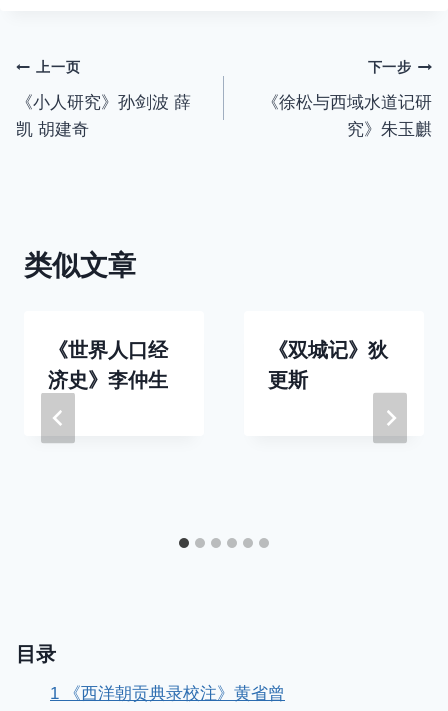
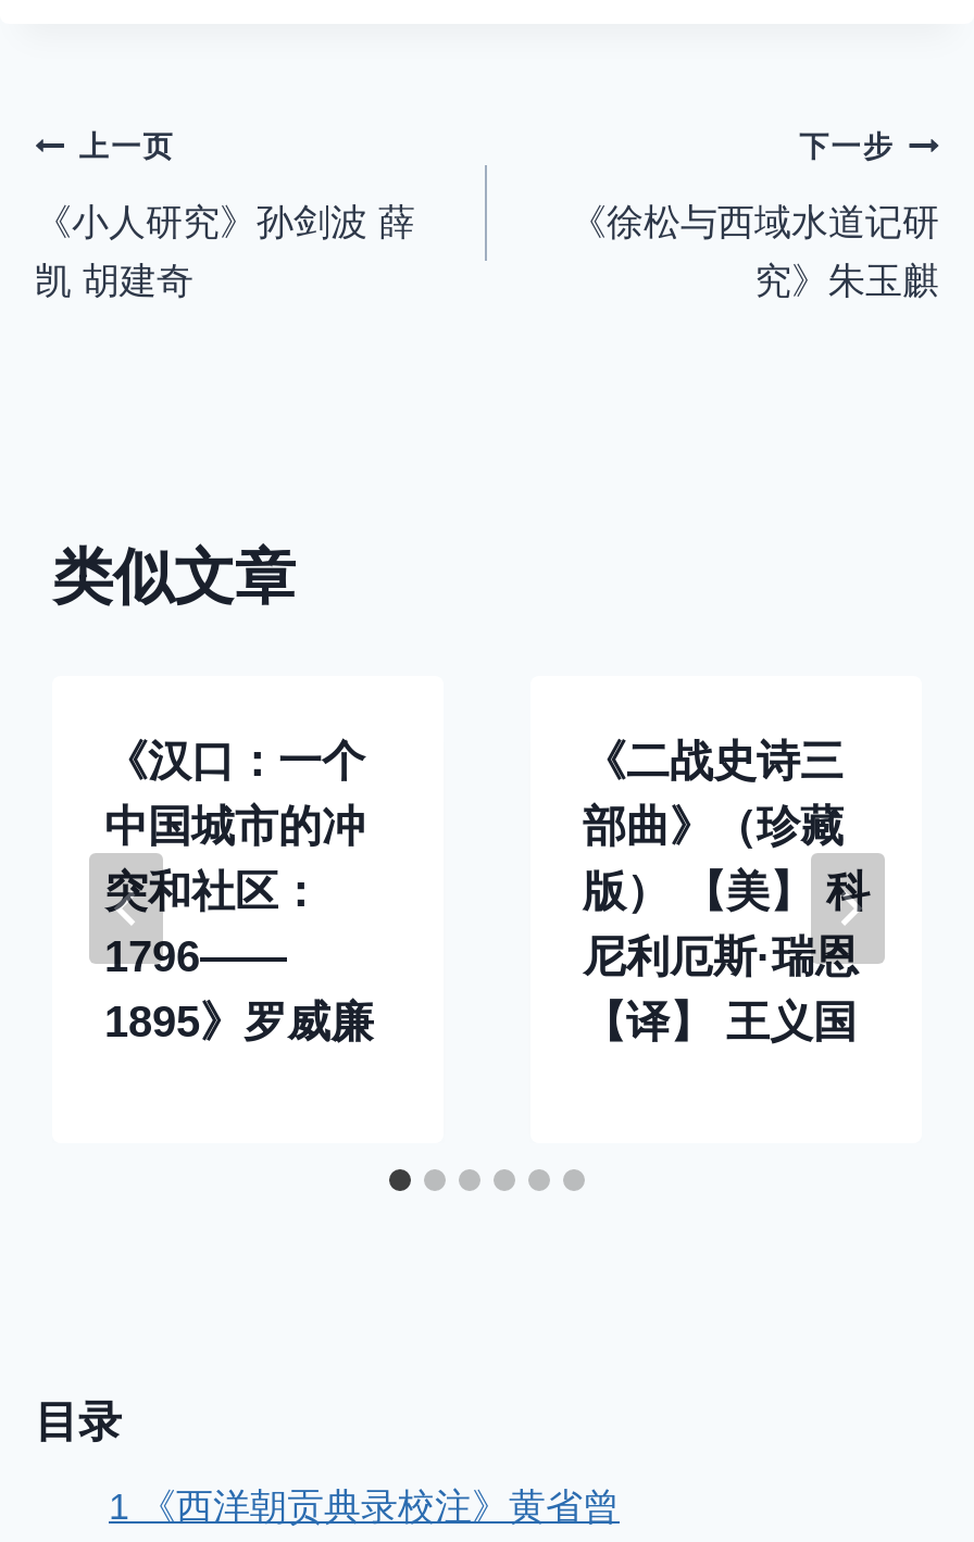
[48,339,168,391] 《世界人口经 | 济史》李仲生 -> [104,736,374,1045] 《汉口：一个 | 中国城市的冲 | 突和社区： | 1796—— | 1895》罗威廉
[268,339,388,391] 《双城记》狄 | 更斯 -> [583,736,870,1045] 《二战史诗三 | 部曲》（珍藏 | 版） 【美】 科 | 尼利厄斯·瑞恩 | 【译】 王义国

